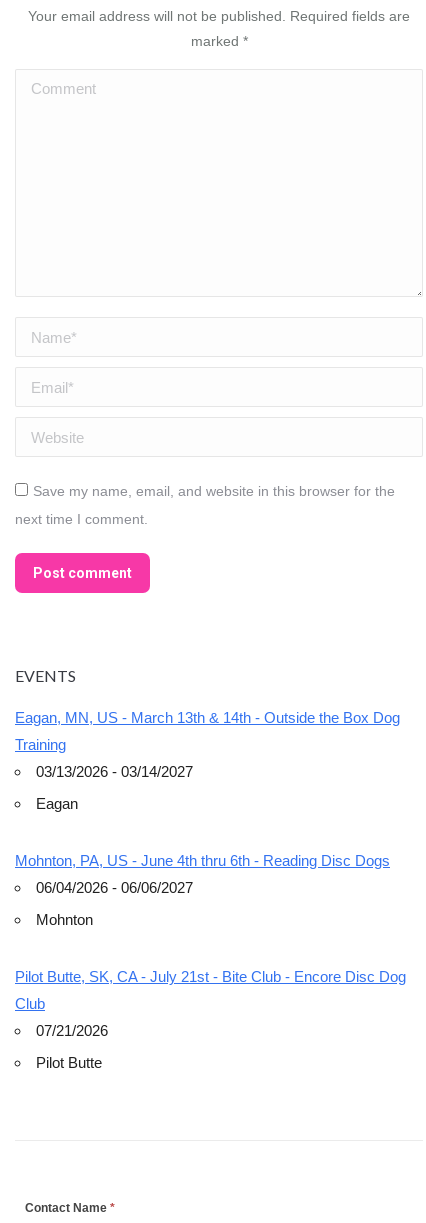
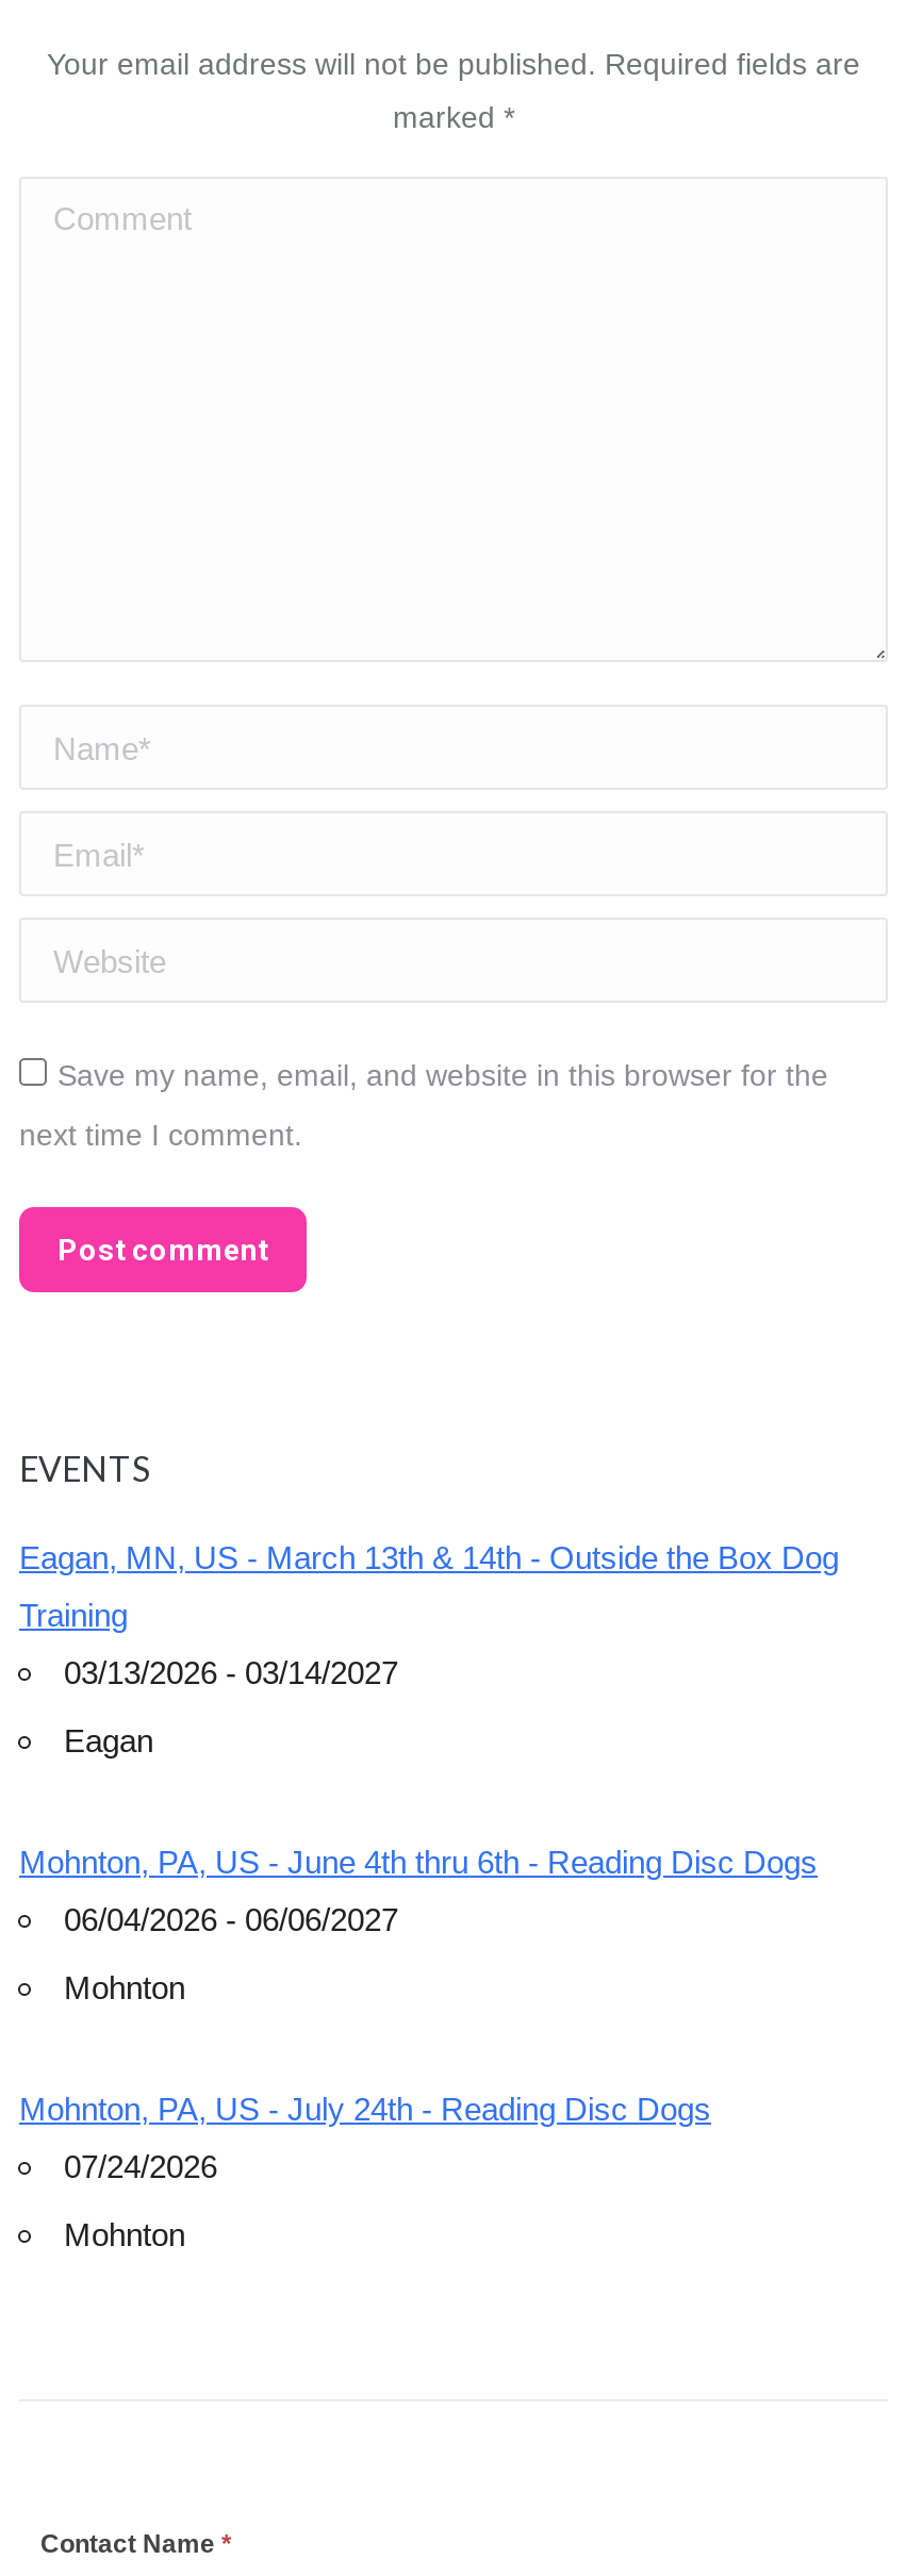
[15,968,406,1071] Pilot Butte, SK, CA - July 21st - Bite Club - Encore Disc Dog | Club | 07/21/2026 | Pilot Butte -> [19,2091,711,2252] Mohnton, PA, US - July 24th - Reading Disc Dogs | 07/24/2026 | Mohnton

